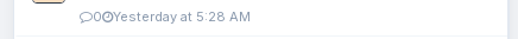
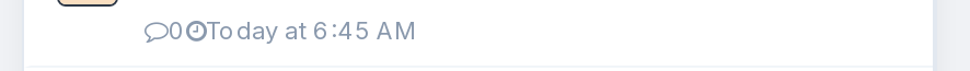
[113,8,251,25] Yesterday at 5:28 AM -> [206,15,416,46] Today at 6:45 AM

